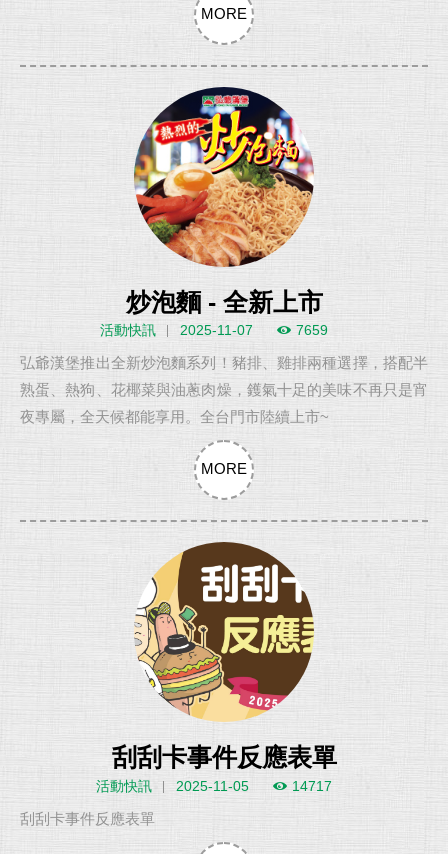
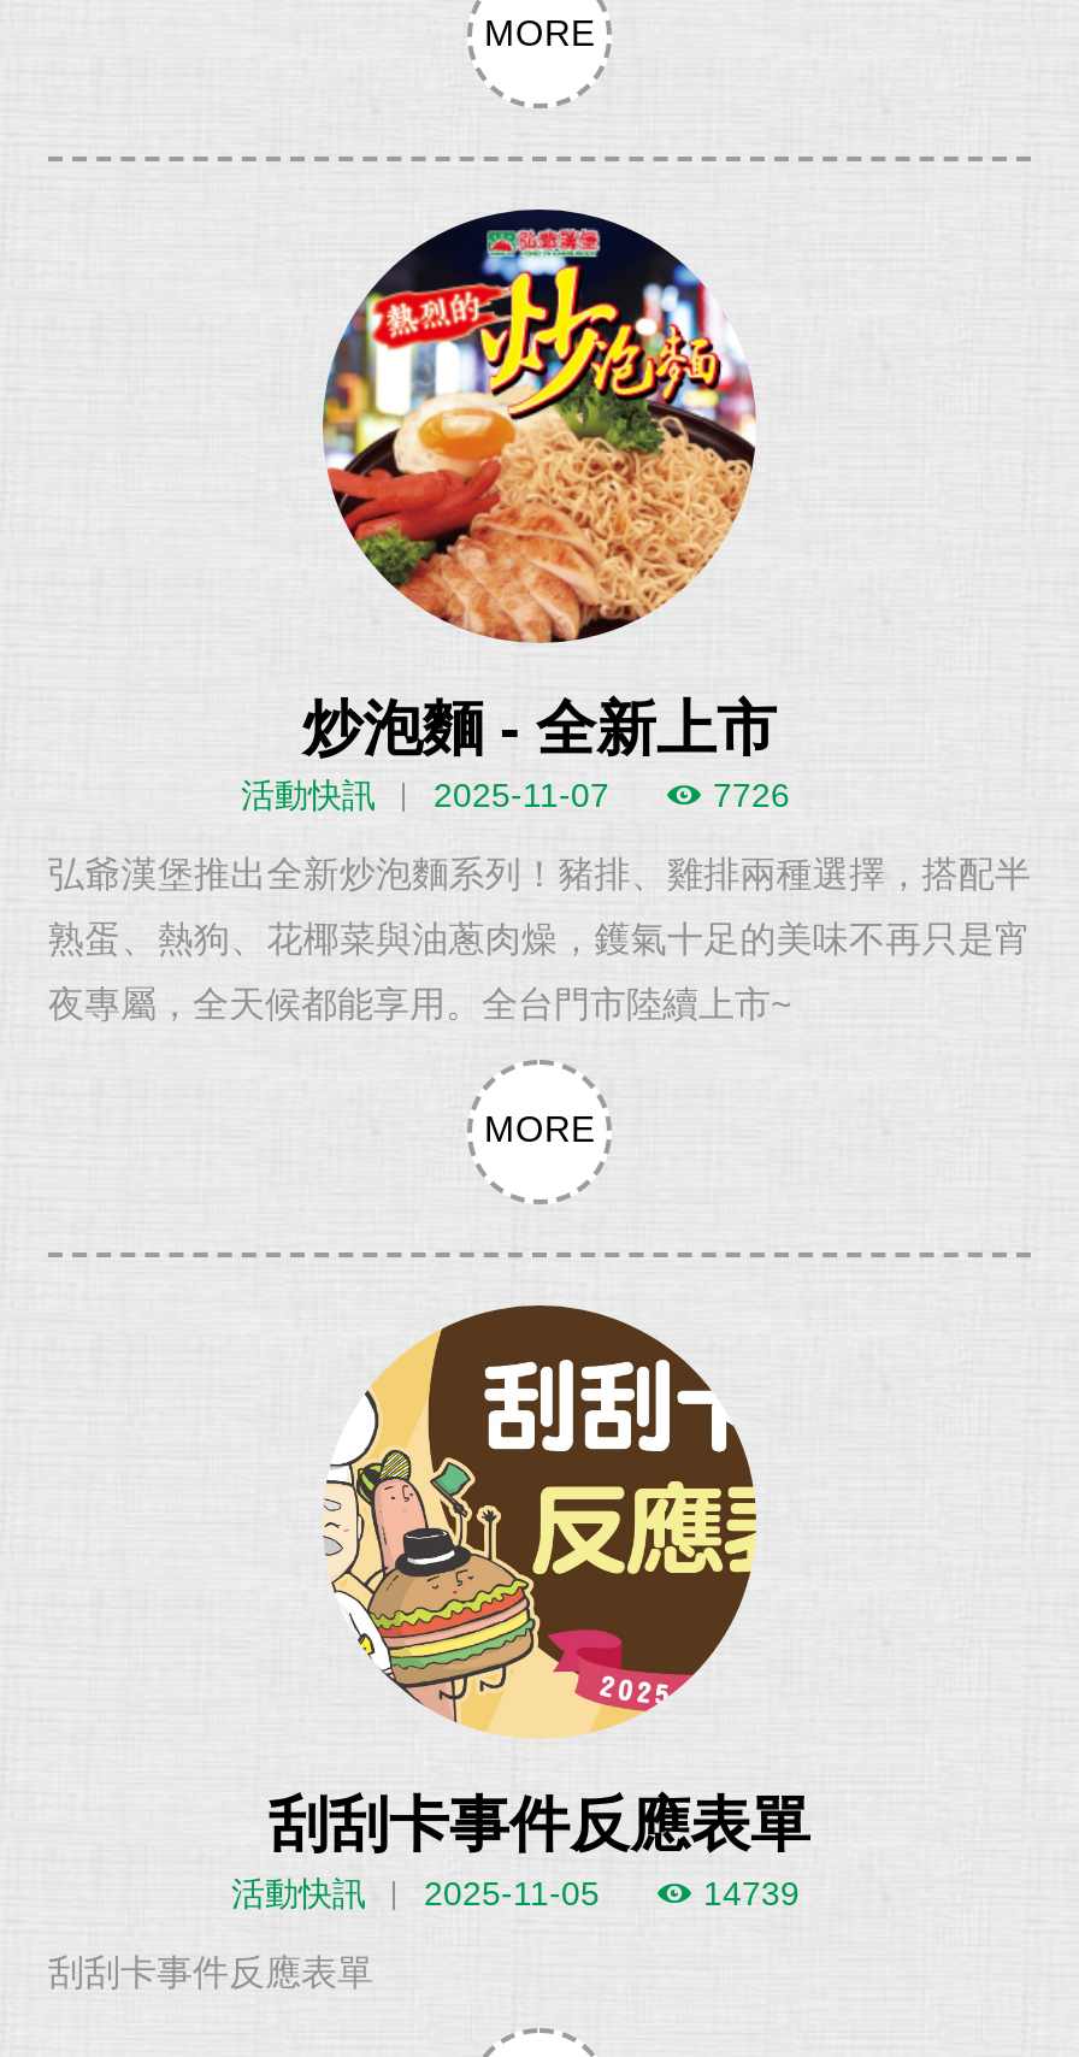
[296,322,328,338] 7659 -> [713,777,790,815] 7726
[292,778,332,794] 14717 -> [703,1874,800,1913] 14739

